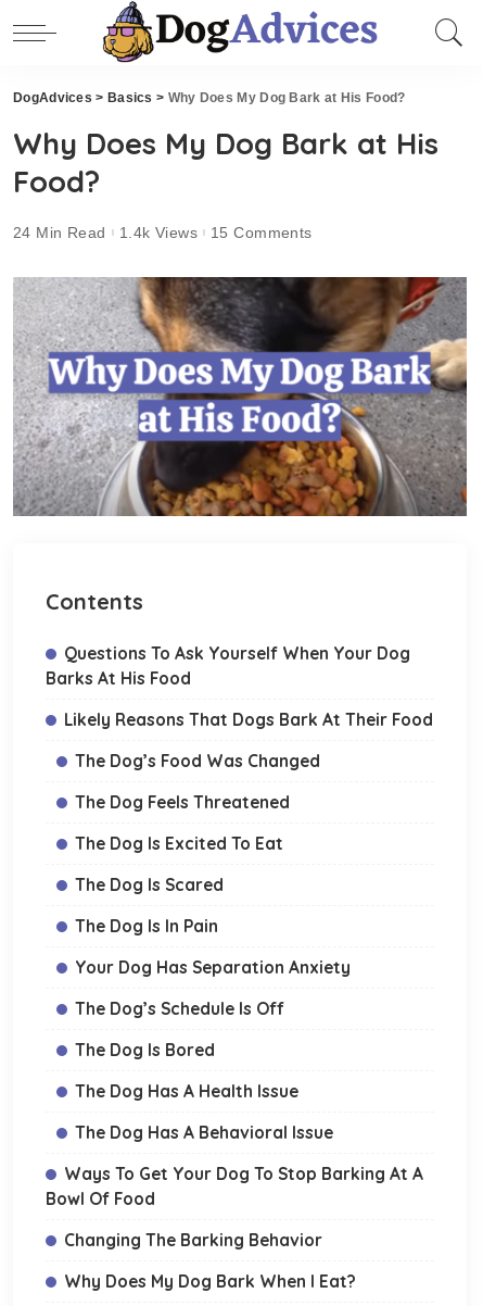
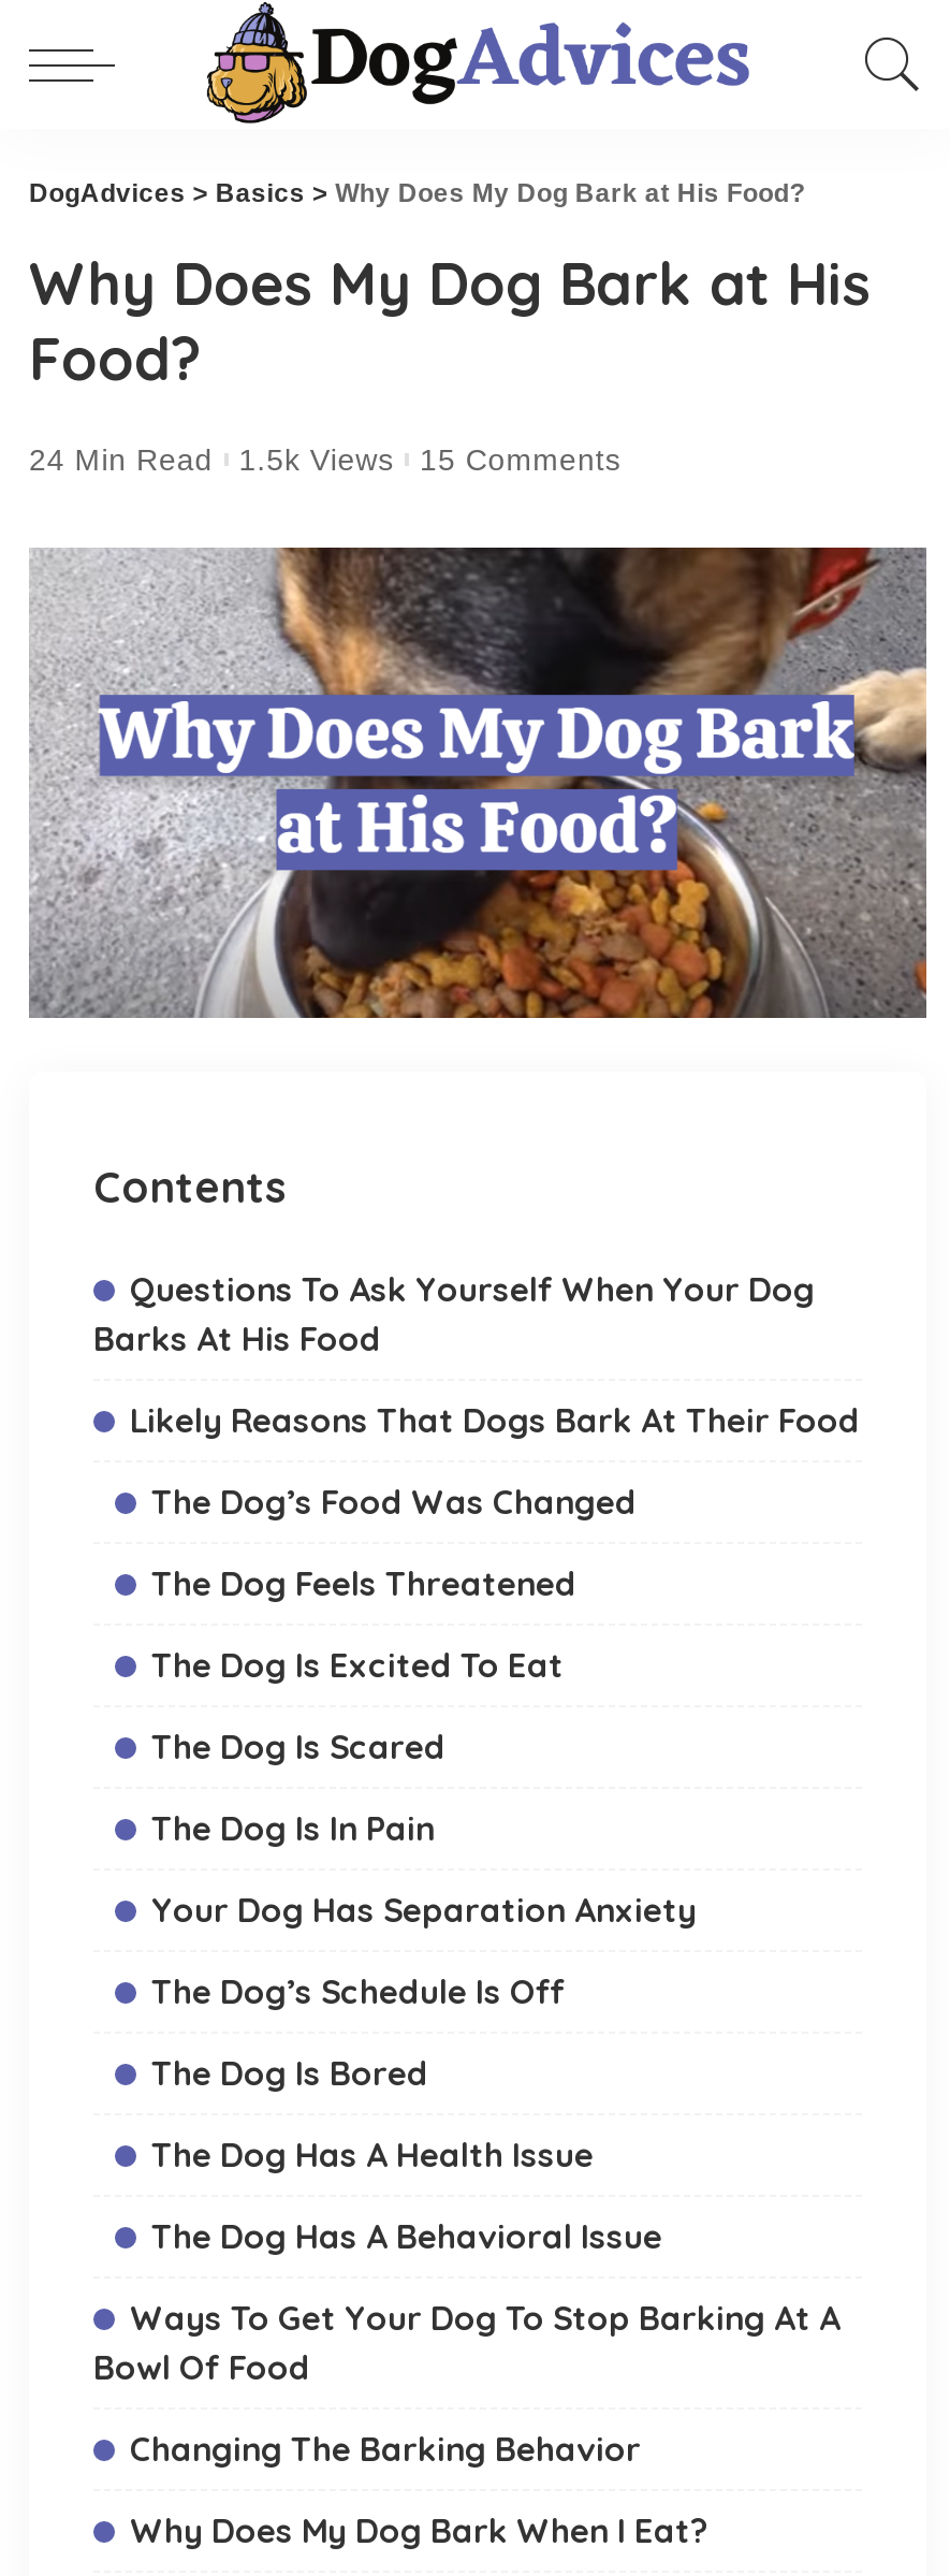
[13,224,312,241] 24 Min Read 1.4k Views 15 Comments -> [29,442,621,476] 24 Min Read 1.5k Views 15 Comments

